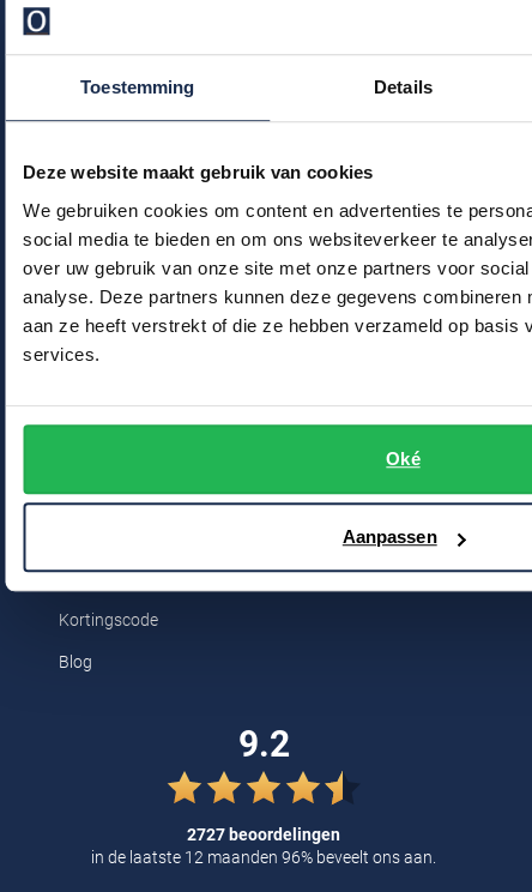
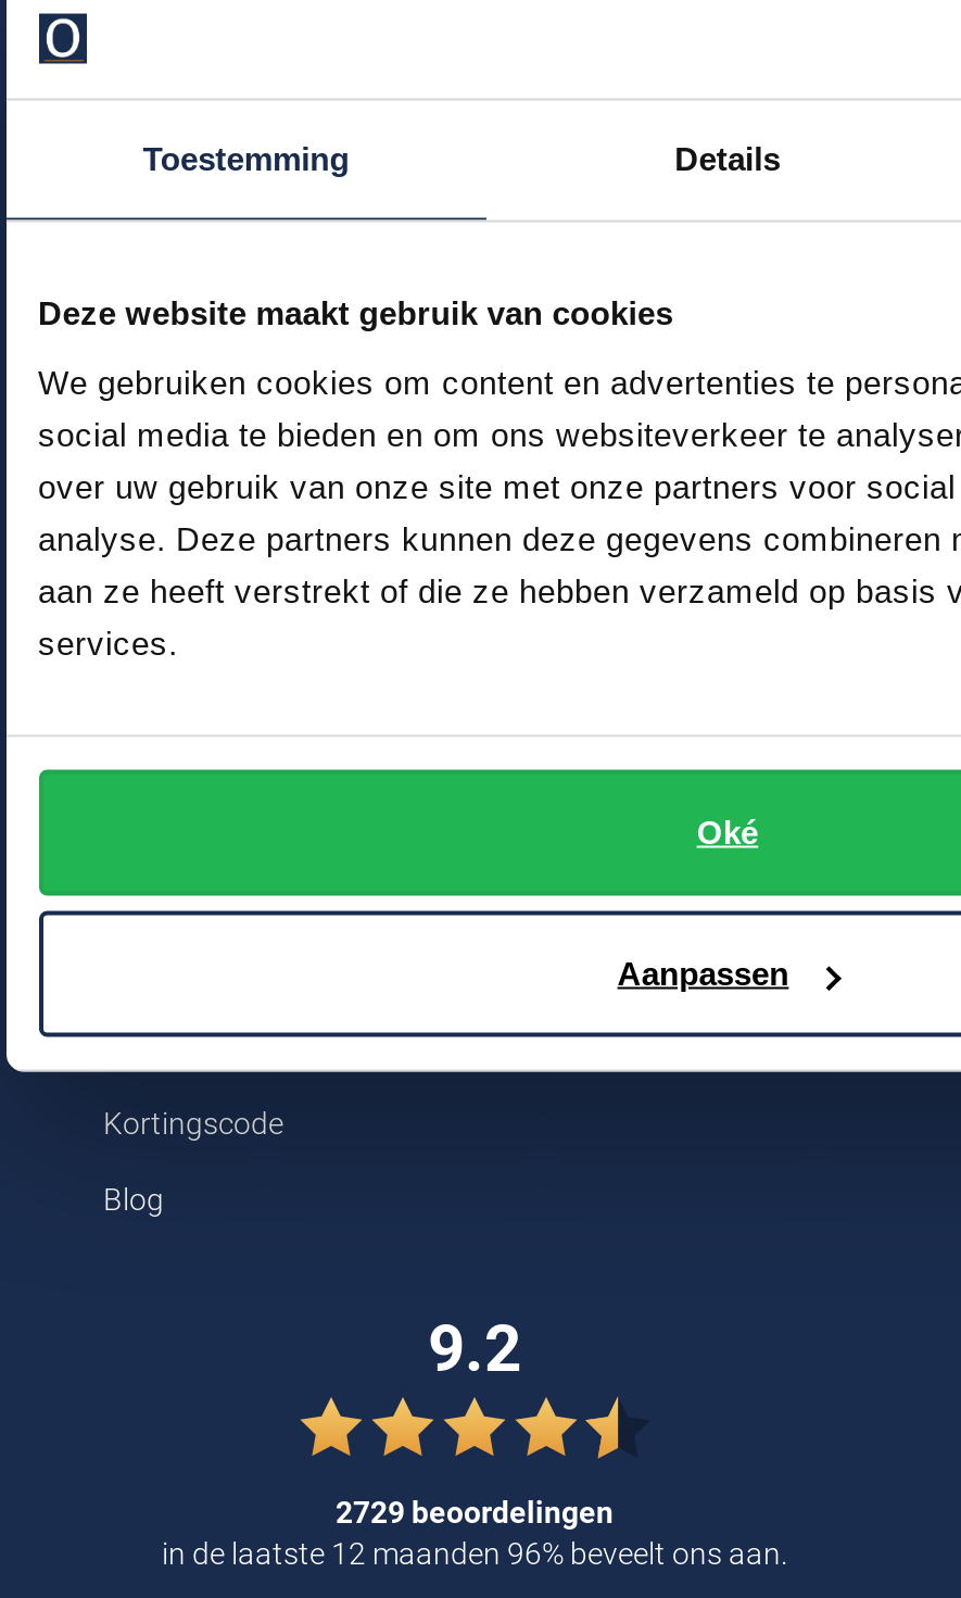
[187,825,340,845] 2727 beoordelingen -> [336,1496,614,1530] 2729 beoordelingen

